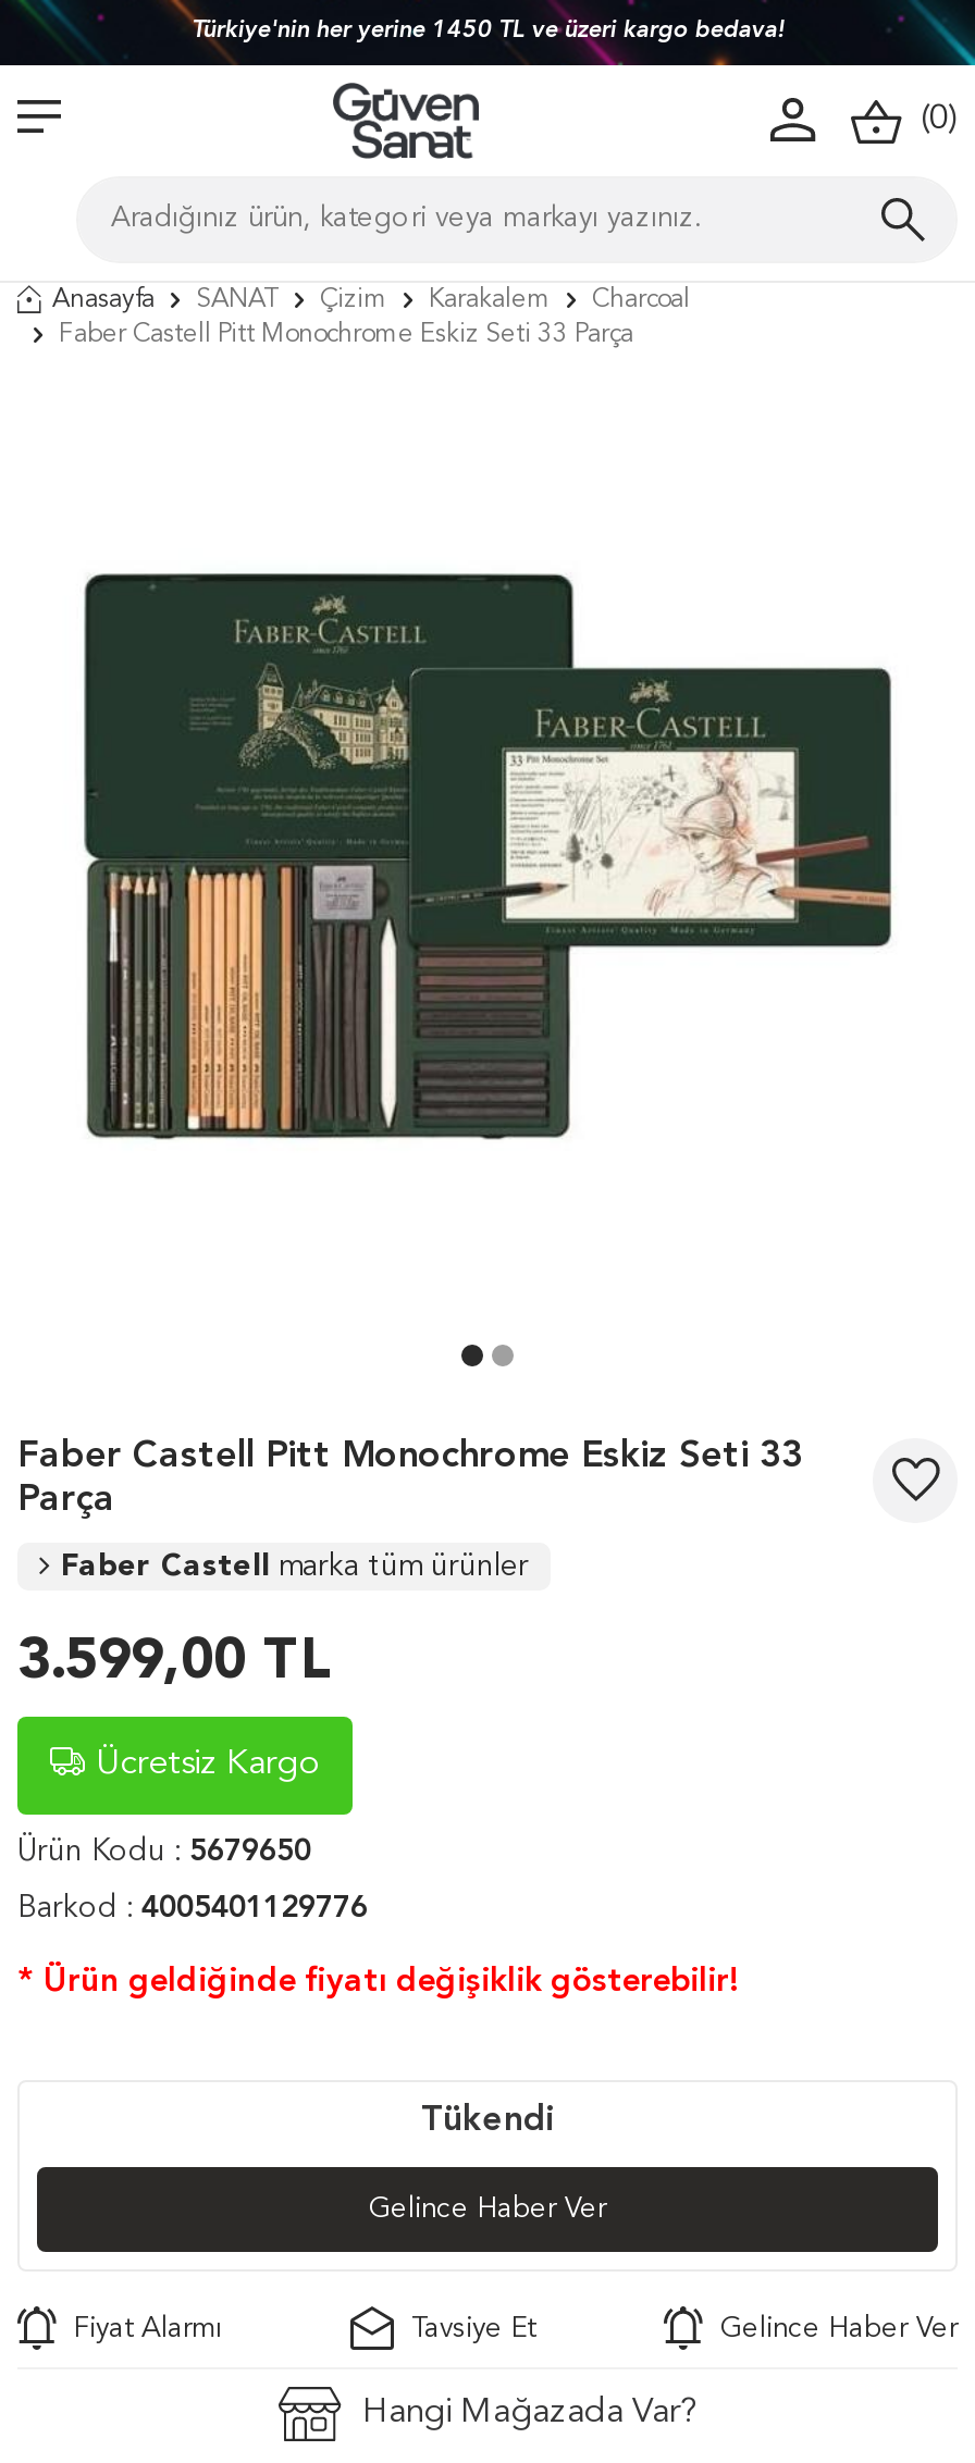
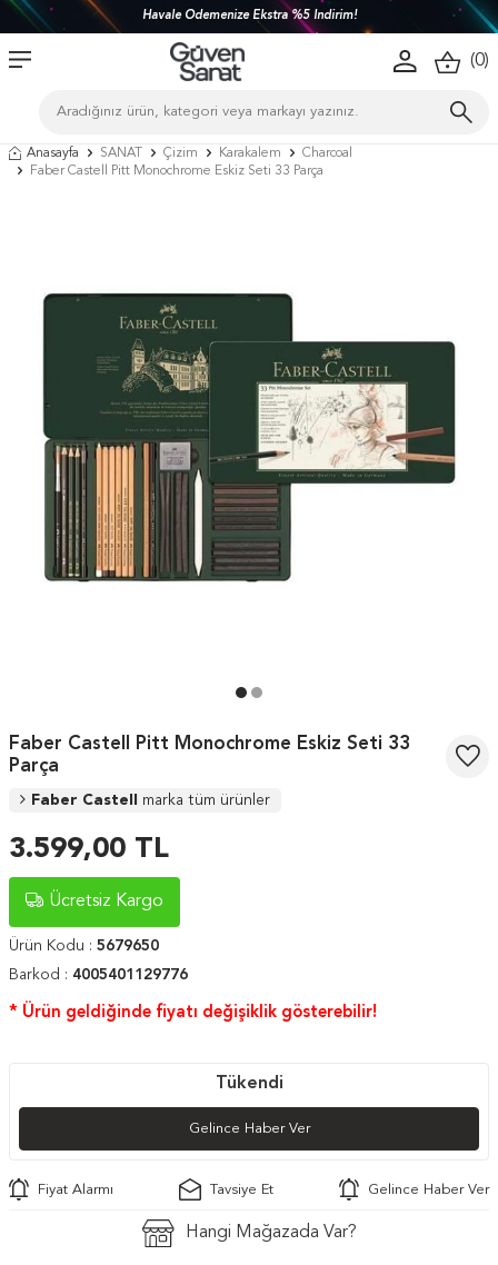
[192,20,783,44] Türkiye'nin her yerine 1450 TL ve üzeri kargo bedava! -> [142,10,356,22] Havale Ödemenize Ekstra %5 İndirim!

